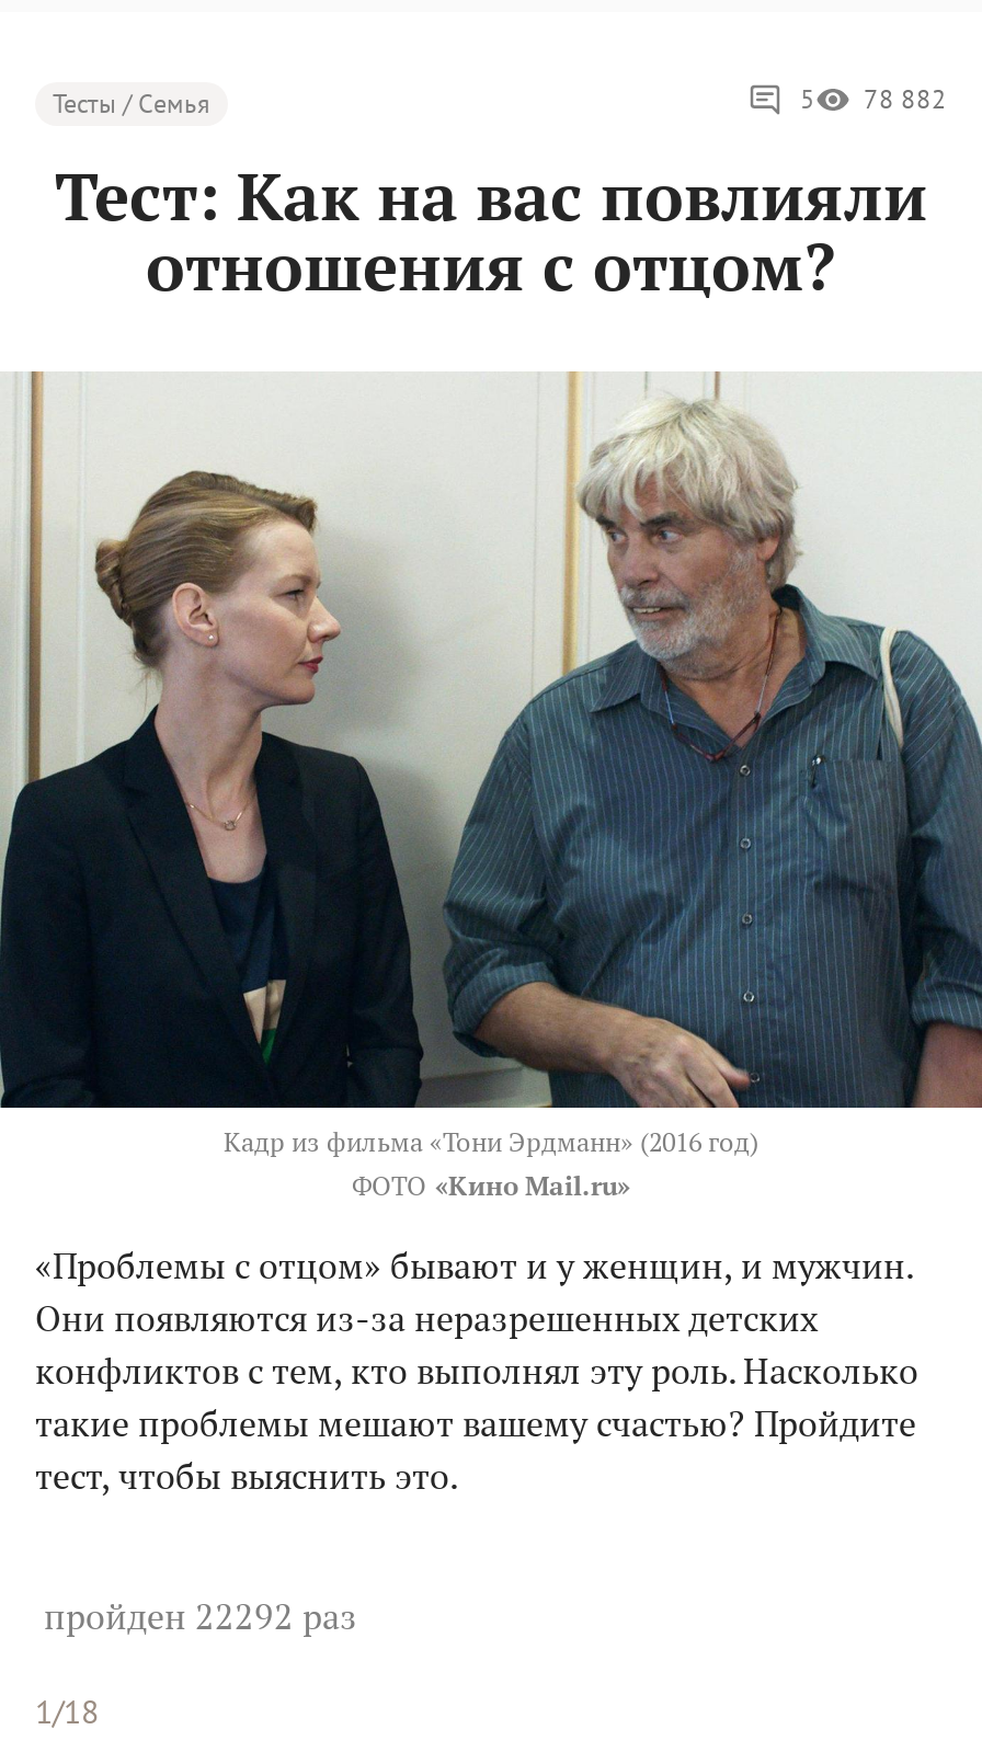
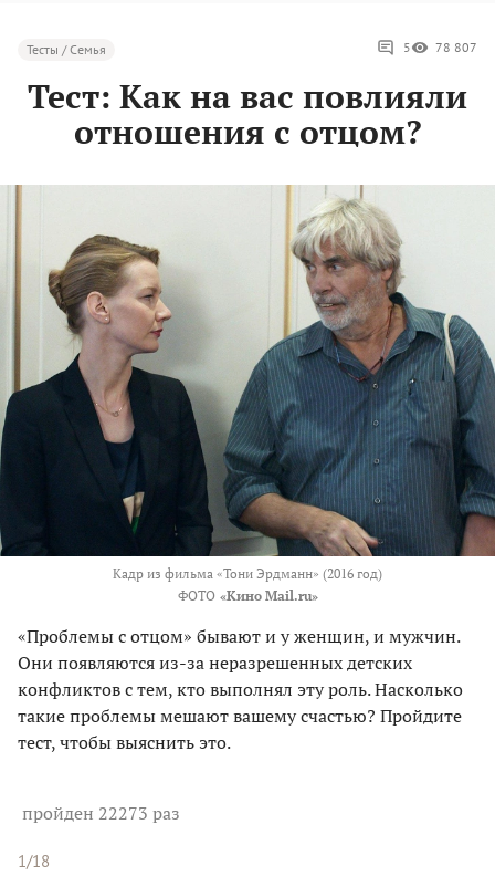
[864,83,947,115] 78 882 -> [435,39,477,56] 78 807
[44,1592,357,1641] пройден 22292 раз -> [22,801,180,825] пройден 22273 раз

